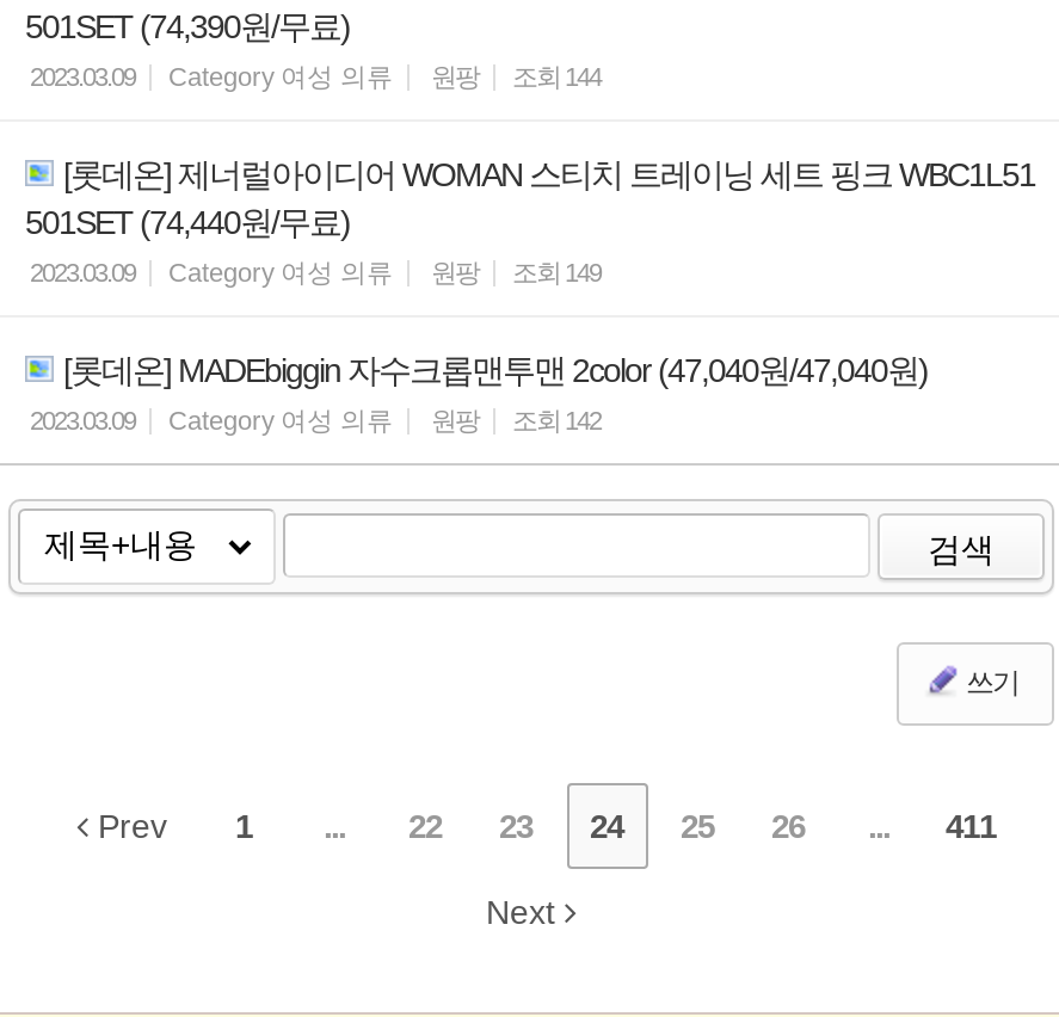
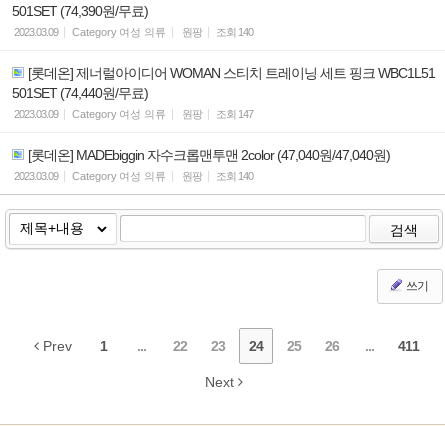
[30,62,601,90] 2023.03.09 Category 여성 의류 원팡 조회 144 -> [14,26,253,38] 2023.03.09 Category 여성 의류 원팡 조회 140
[30,257,601,286] 2023.03.09 Category 여성 의류 원팡 조회 149 -> [14,108,253,120] 2023.03.09 Category 여성 의류 원팡 조회 147
[30,405,601,434] 2023.03.09 Category 여성 의류 원팡 조회 142 -> [14,170,253,182] 2023.03.09 Category 여성 의류 원팡 조회 140

